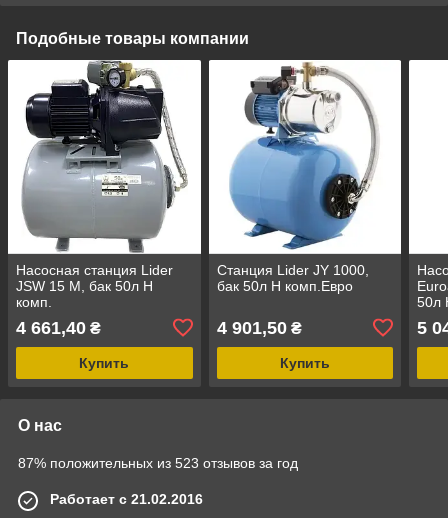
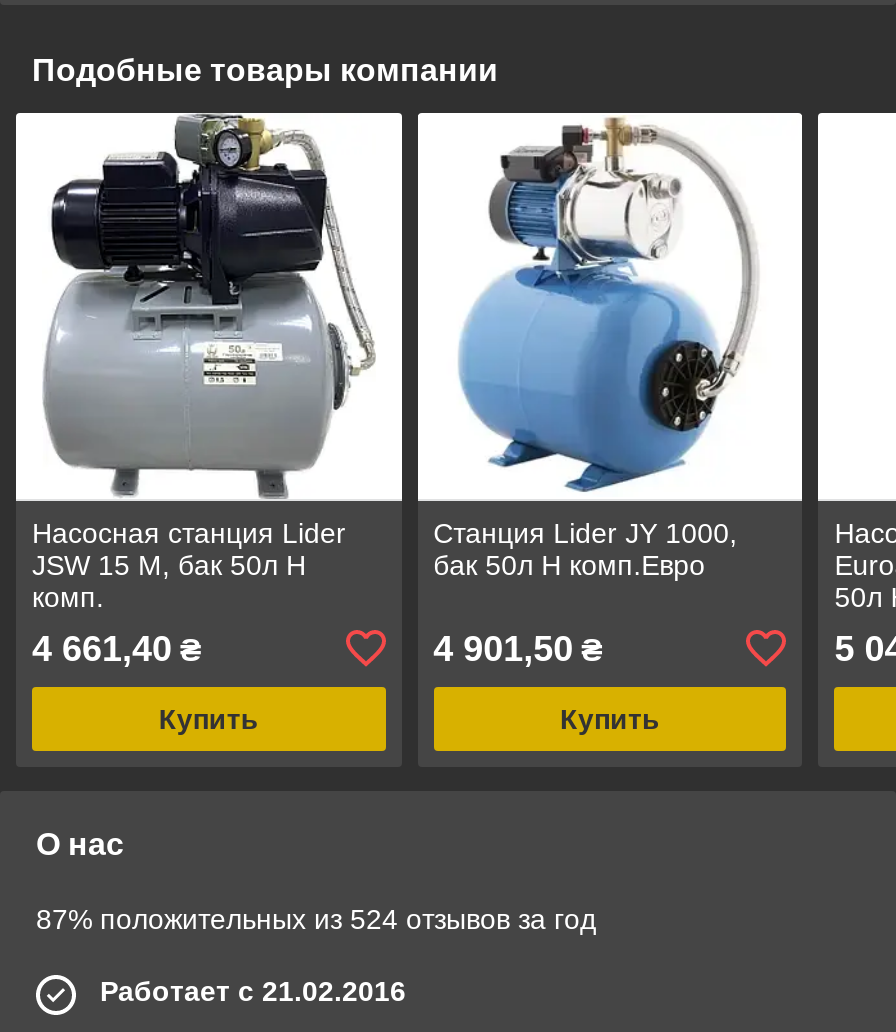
[18,455,298,471] 87% положительных из 523 отзывов за год -> [36,903,596,935] 87% положительных из 524 отзывов за год

